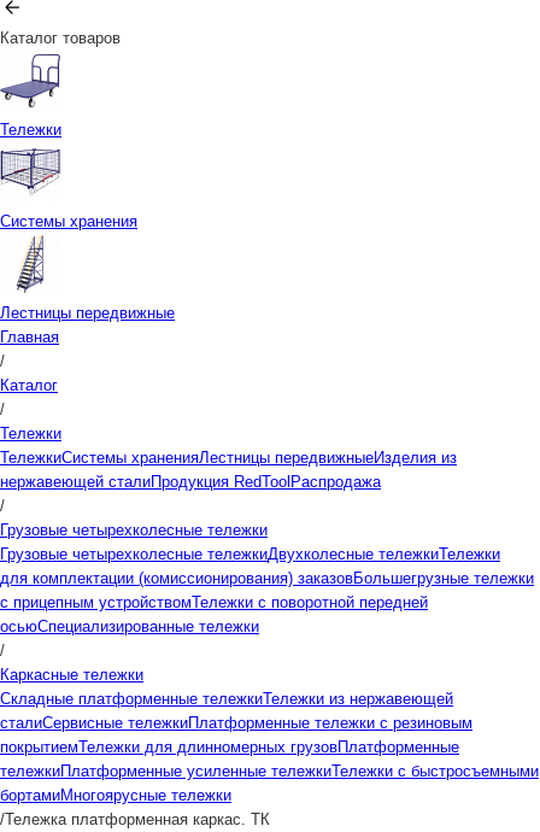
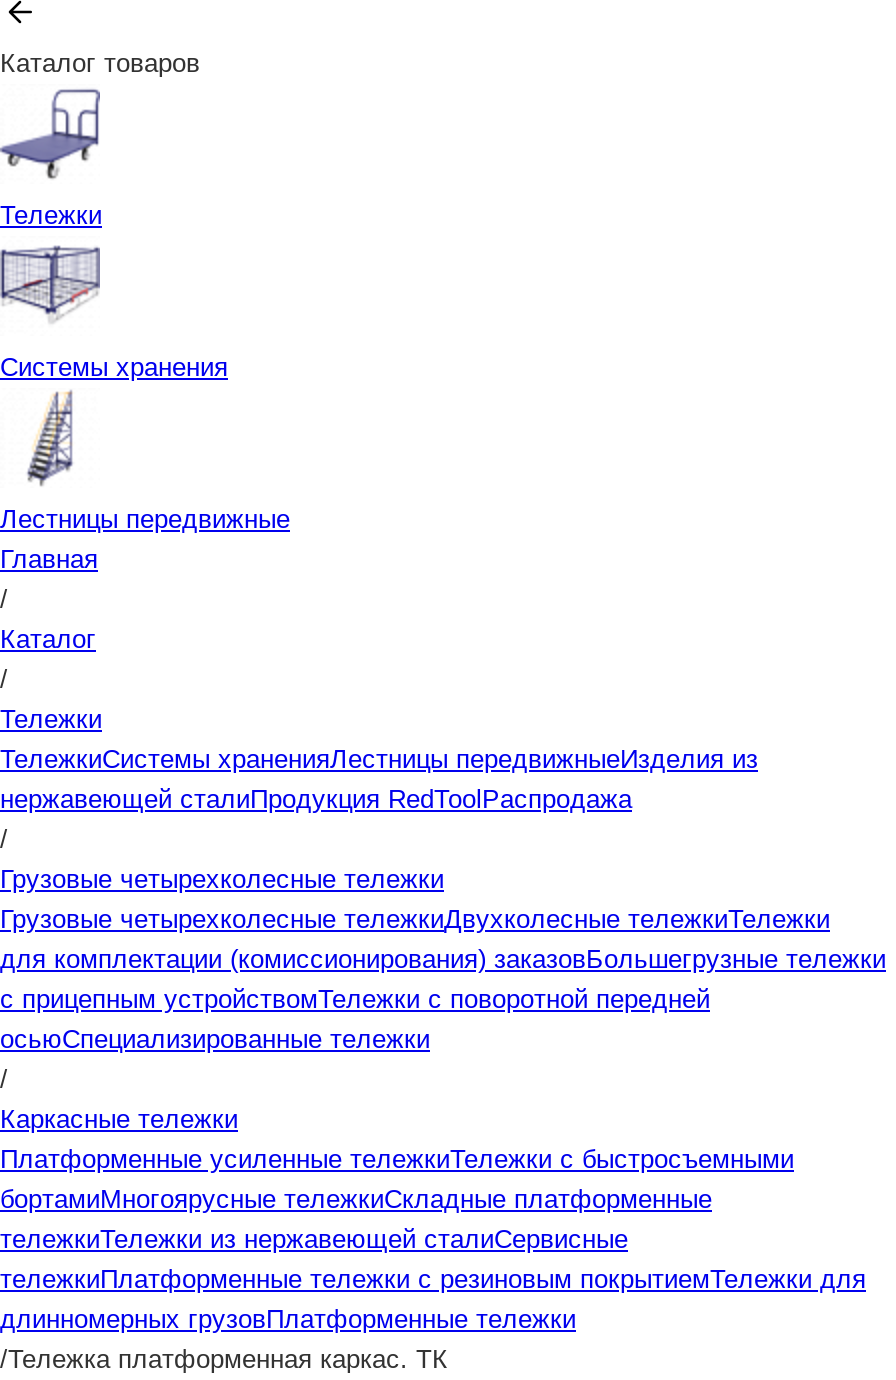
[0,690,539,804] Складные платформенные тележкиТележки из нержавеющей | сталиСервисные тележкиПлатформенные тележки с резиновым | покрытиемТележки для длинномерных грузовПлатформенные | тележкиПлатформенные усиленные тележкиТележки с быстросъемными | бортамиМногоярусные тележки -> [0,1144,866,1334] Платформенные усиленные тележкиТележки с быстросъемными | бортамиМногоярусные тележкиСкладные платформенные | тележкиТележки из нержавеющей сталиСервисные | тележкиПлатформенные тележки с резиновым покрытиемТележки для | длинномерных грузовПлатформенные тележки

